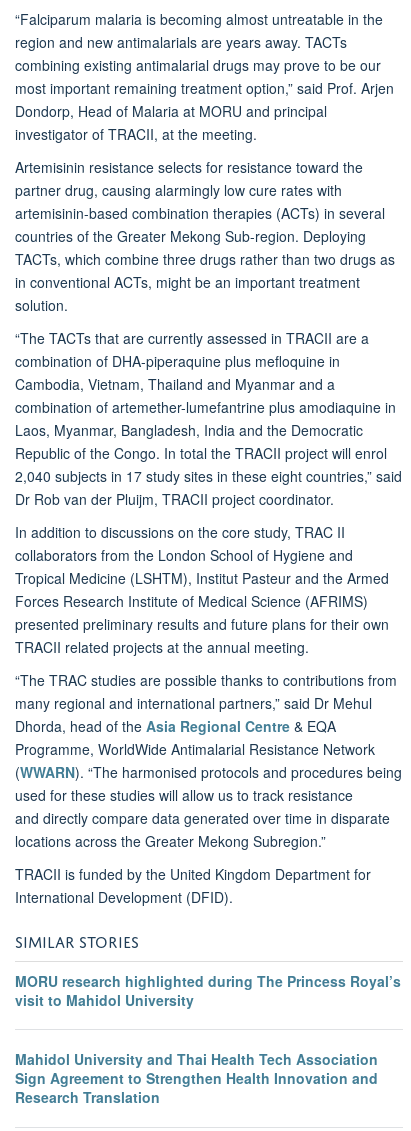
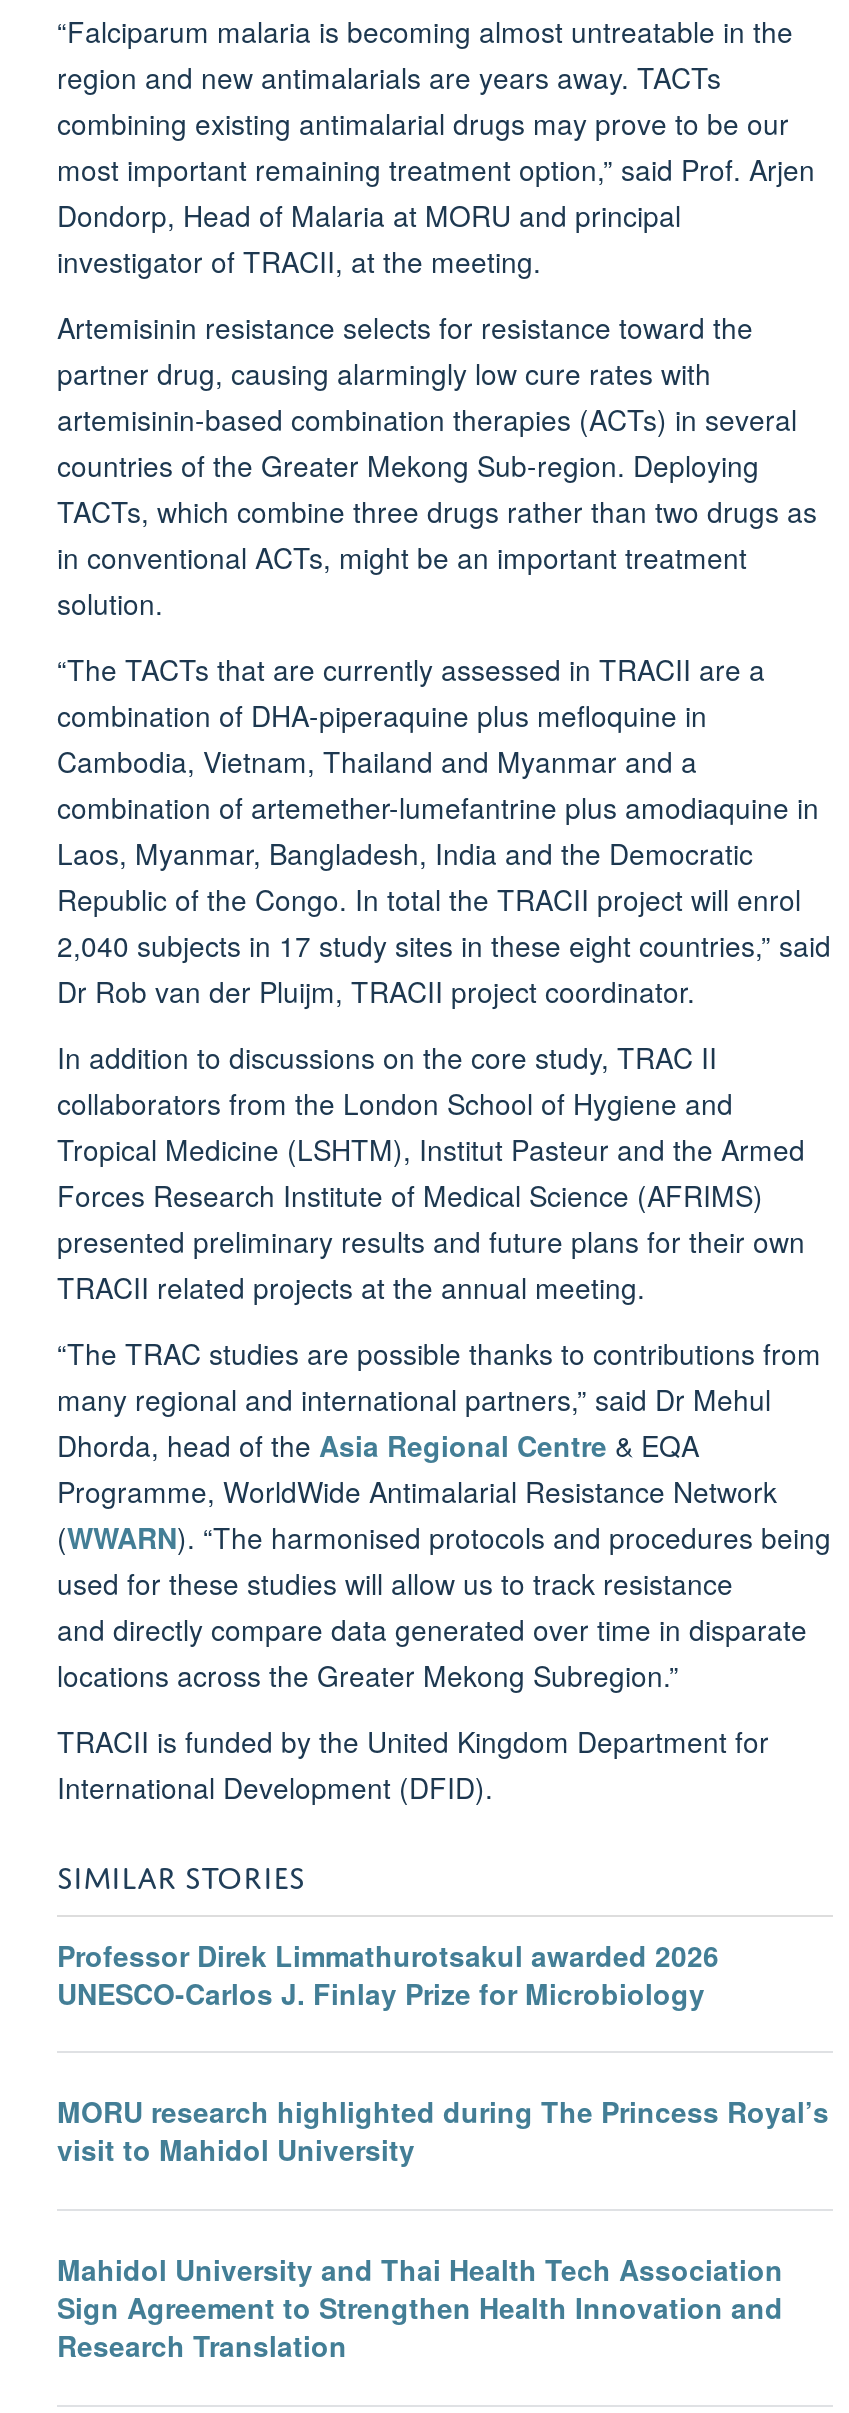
none -> [57,1934,719,2012] Professor Direk Limmathurotsakul awarded 2026 | UNESCO-Carlos J. Finlay Prize for Microbiology

